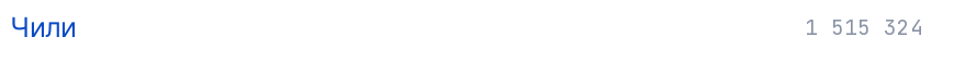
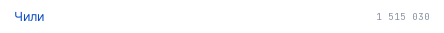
[805,13,923,41] 1 515 324 -> [376,10,430,23] 1 515 030

